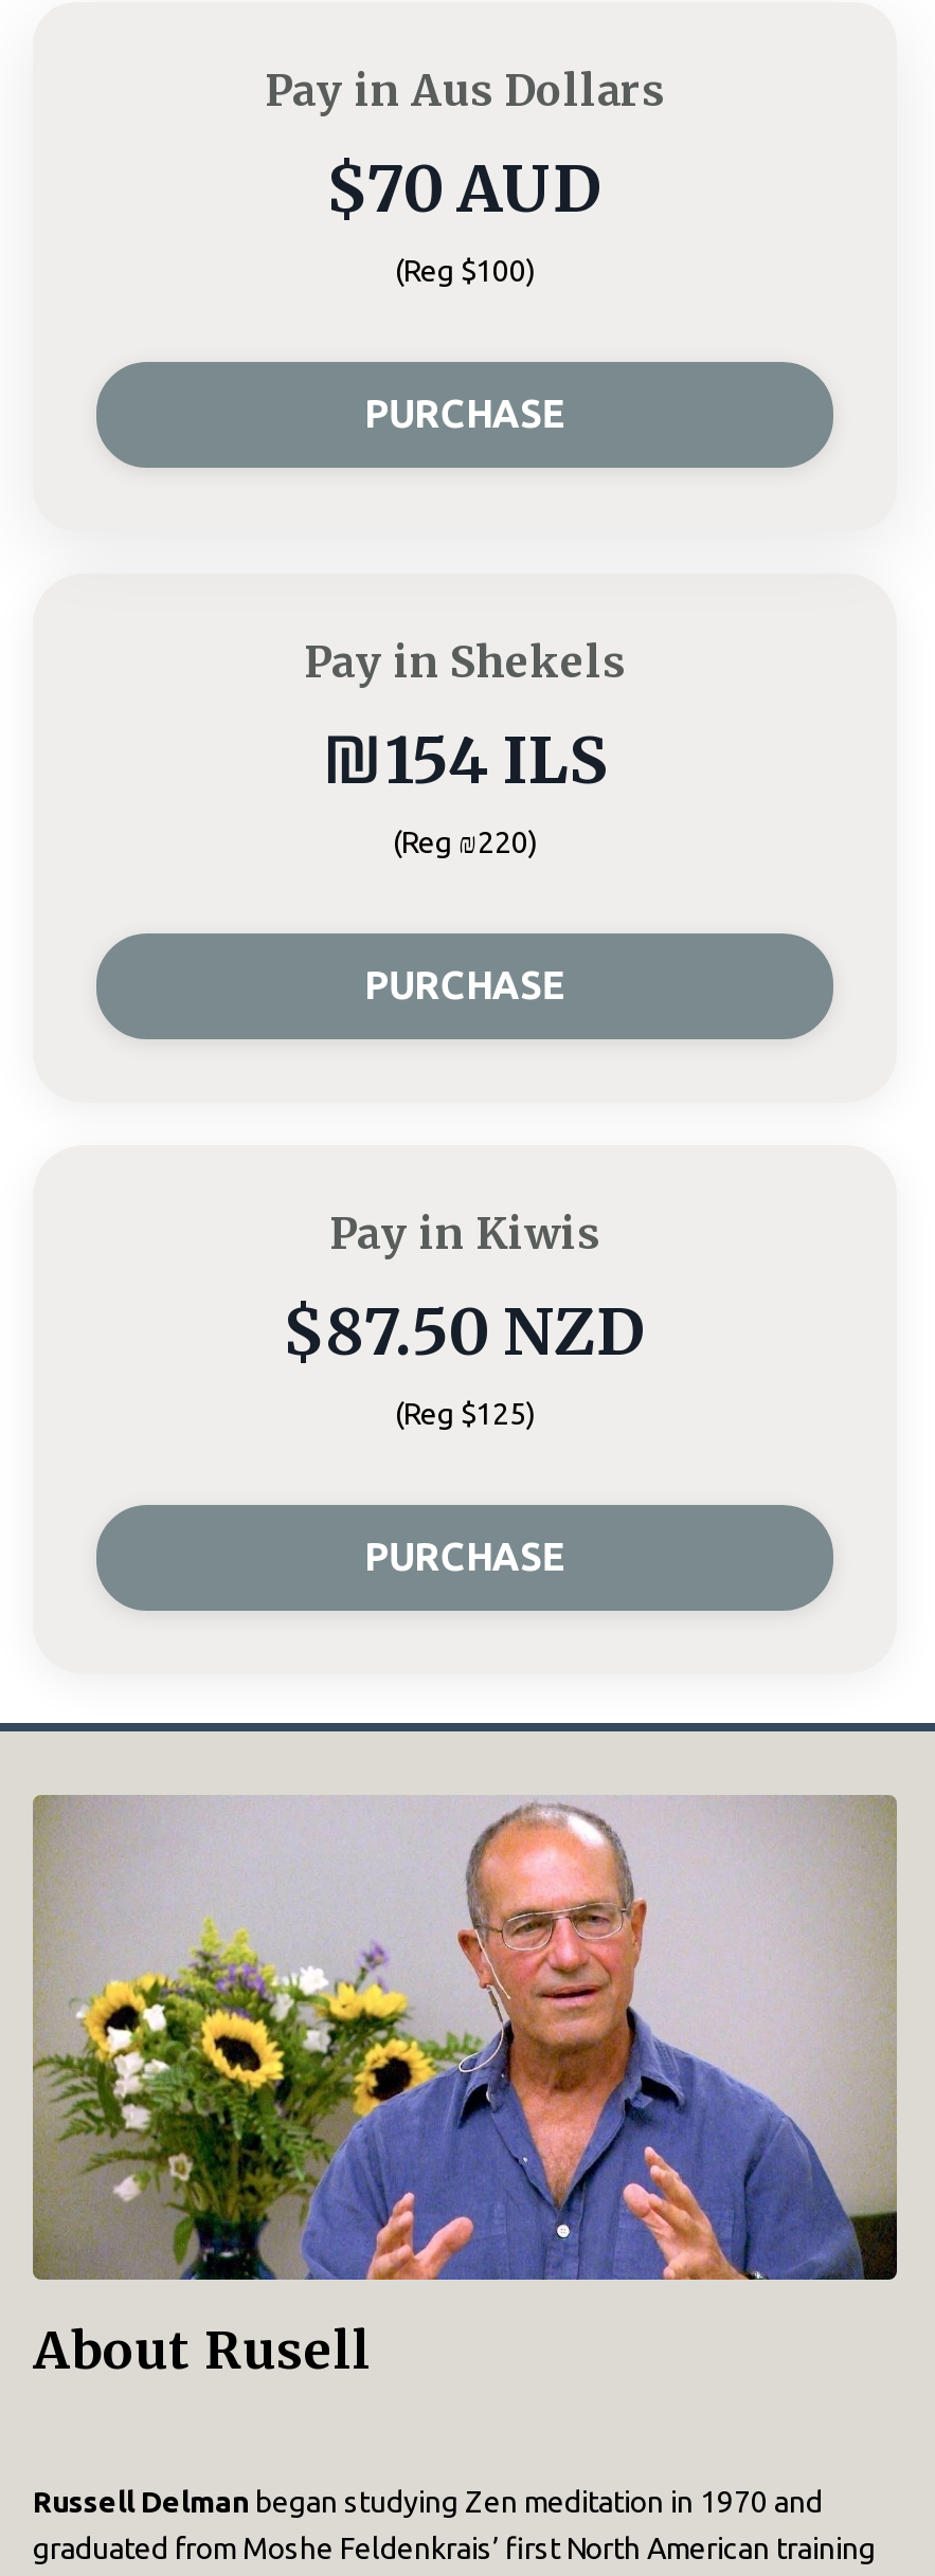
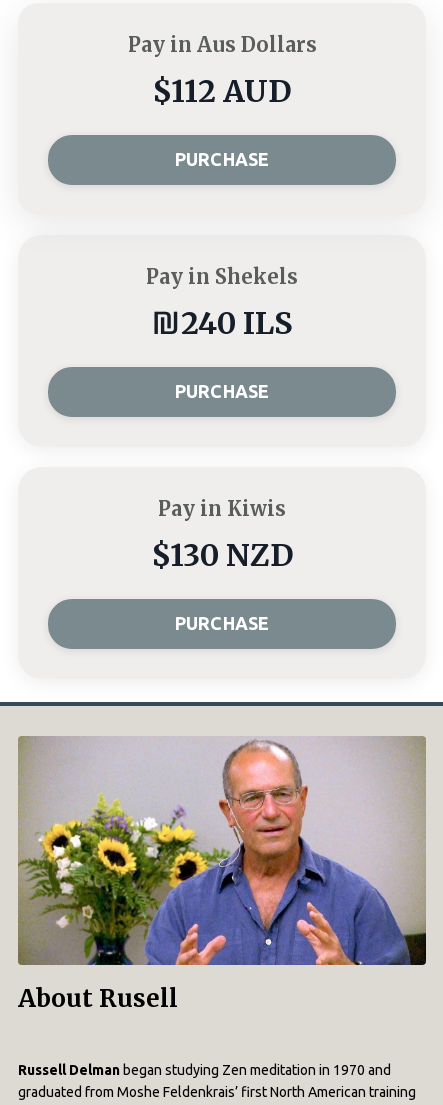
[326,148,604,288] $70 AUD | (Reg $100) -> [152,72,292,110] $112 AUD
[321,719,609,859] ₪154 ILS | (Reg ₪220) -> [151,304,293,342] ₪240 ILS
[283,1291,647,1431] $87.50 NZD | (Reg $125) -> [150,536,293,574] $130 NZD

